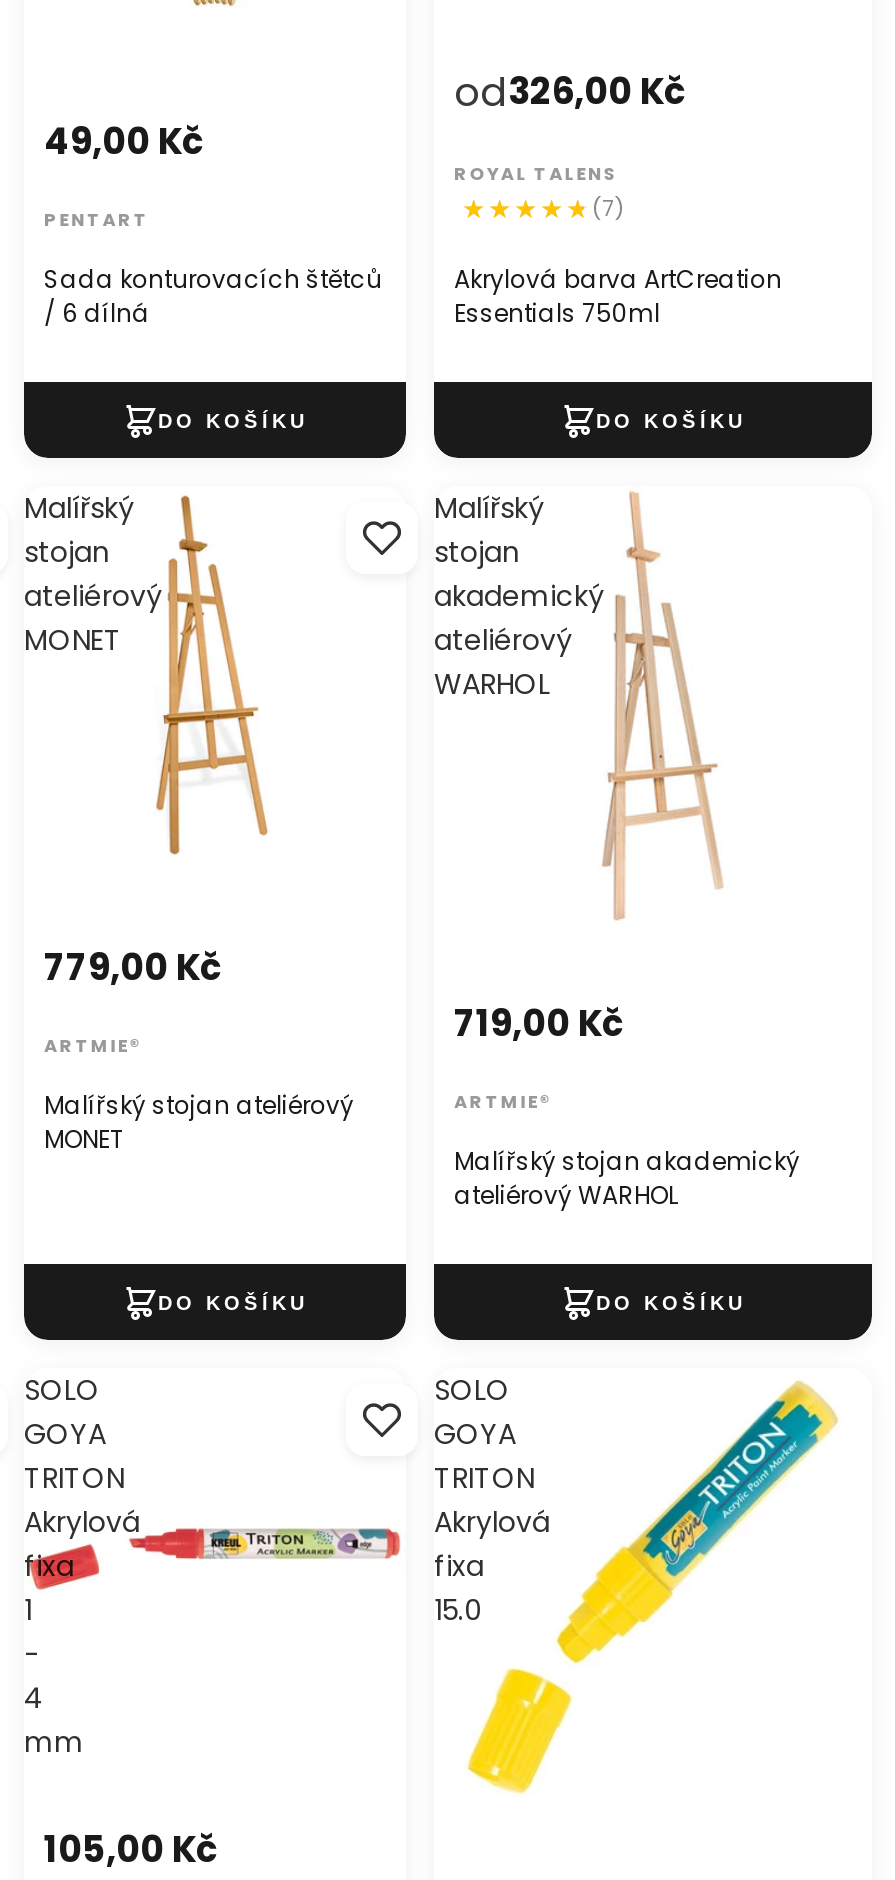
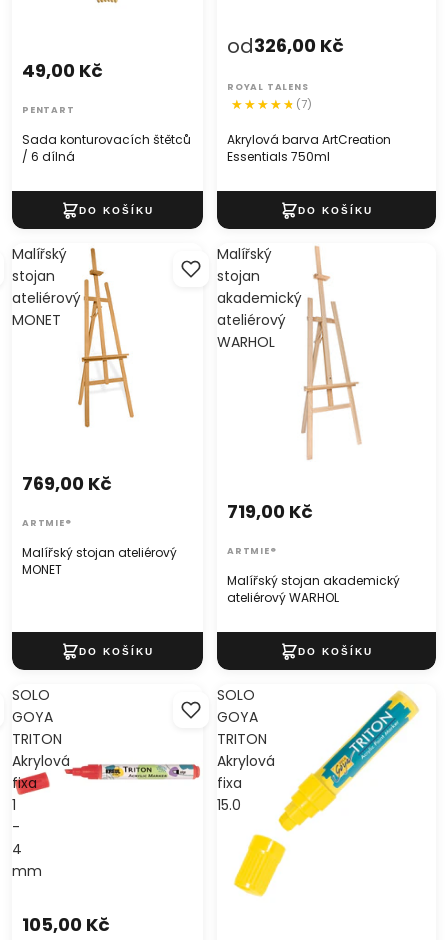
[44,942,224,992] 779,00 Kč -> [22,471,112,496] 769,00 Kč

